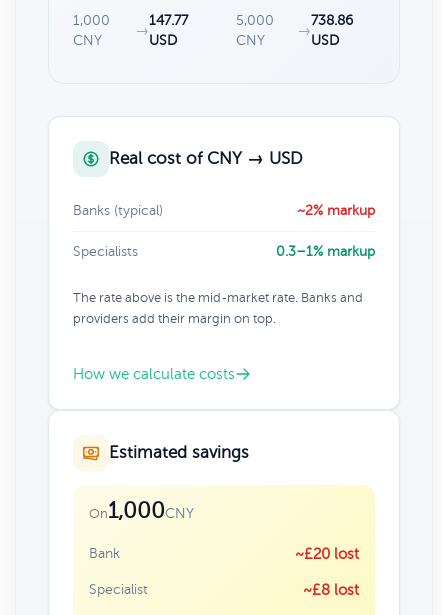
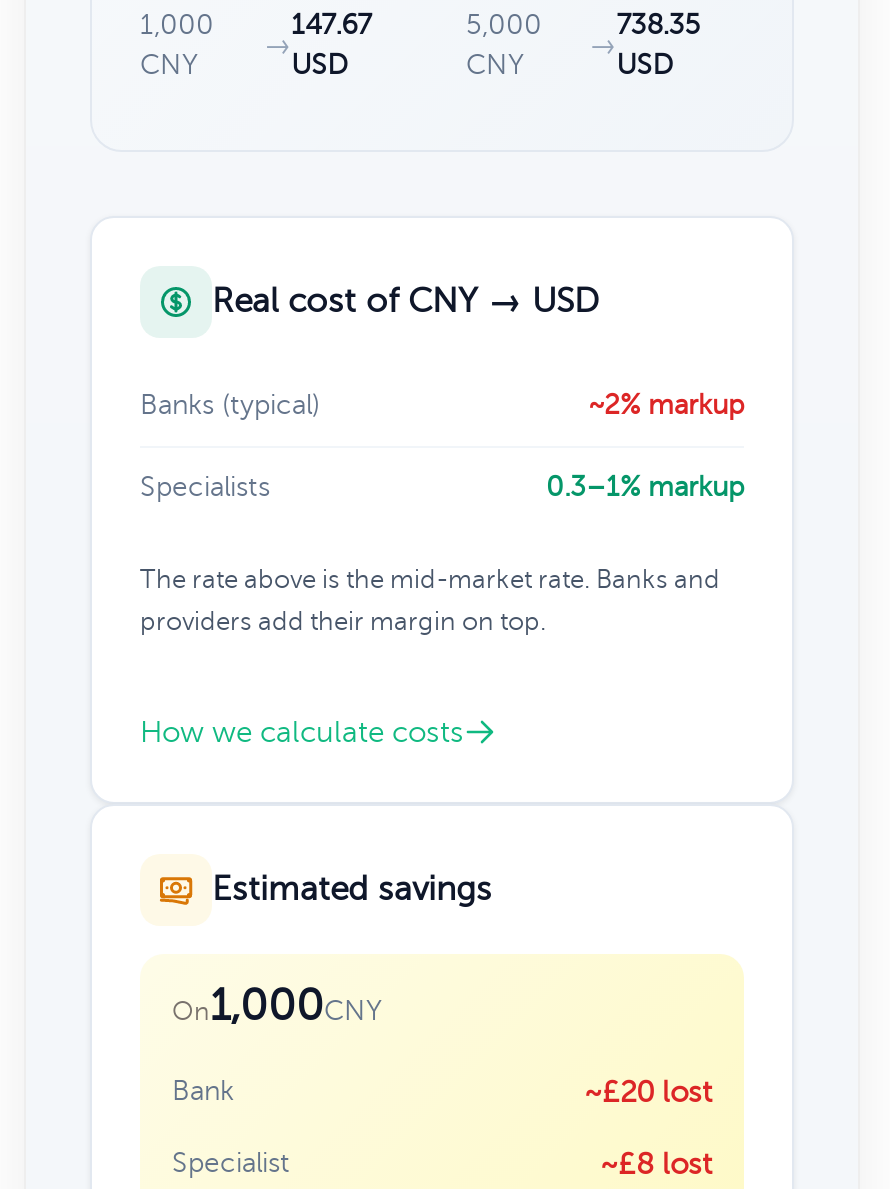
[149,13,188,28] 147.77 -> [291,9,371,39] 147.67
[311,13,353,28] 738.86 -> [616,9,700,39] 738.35

